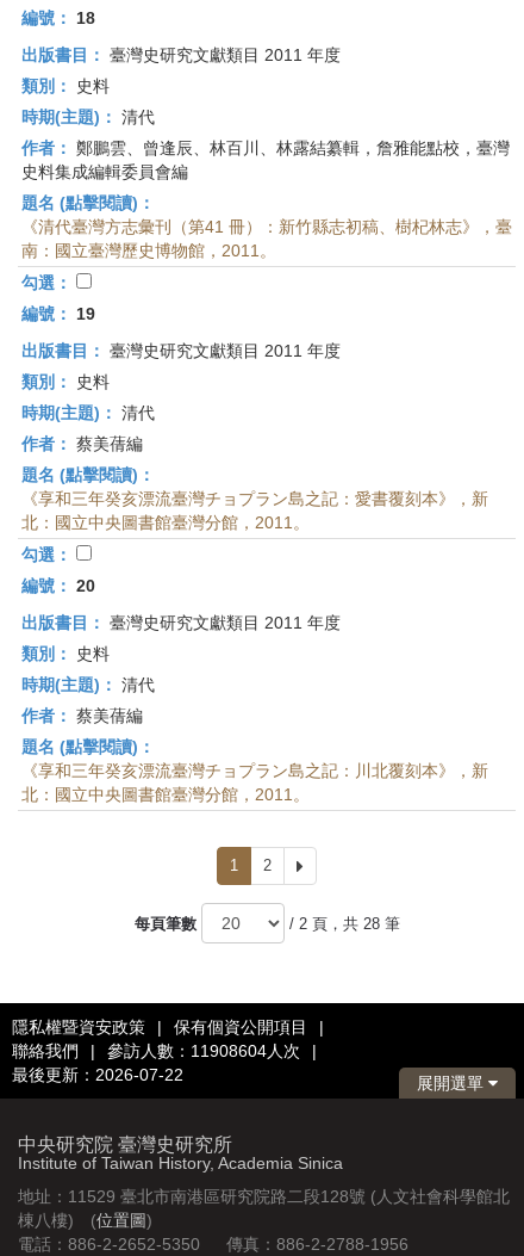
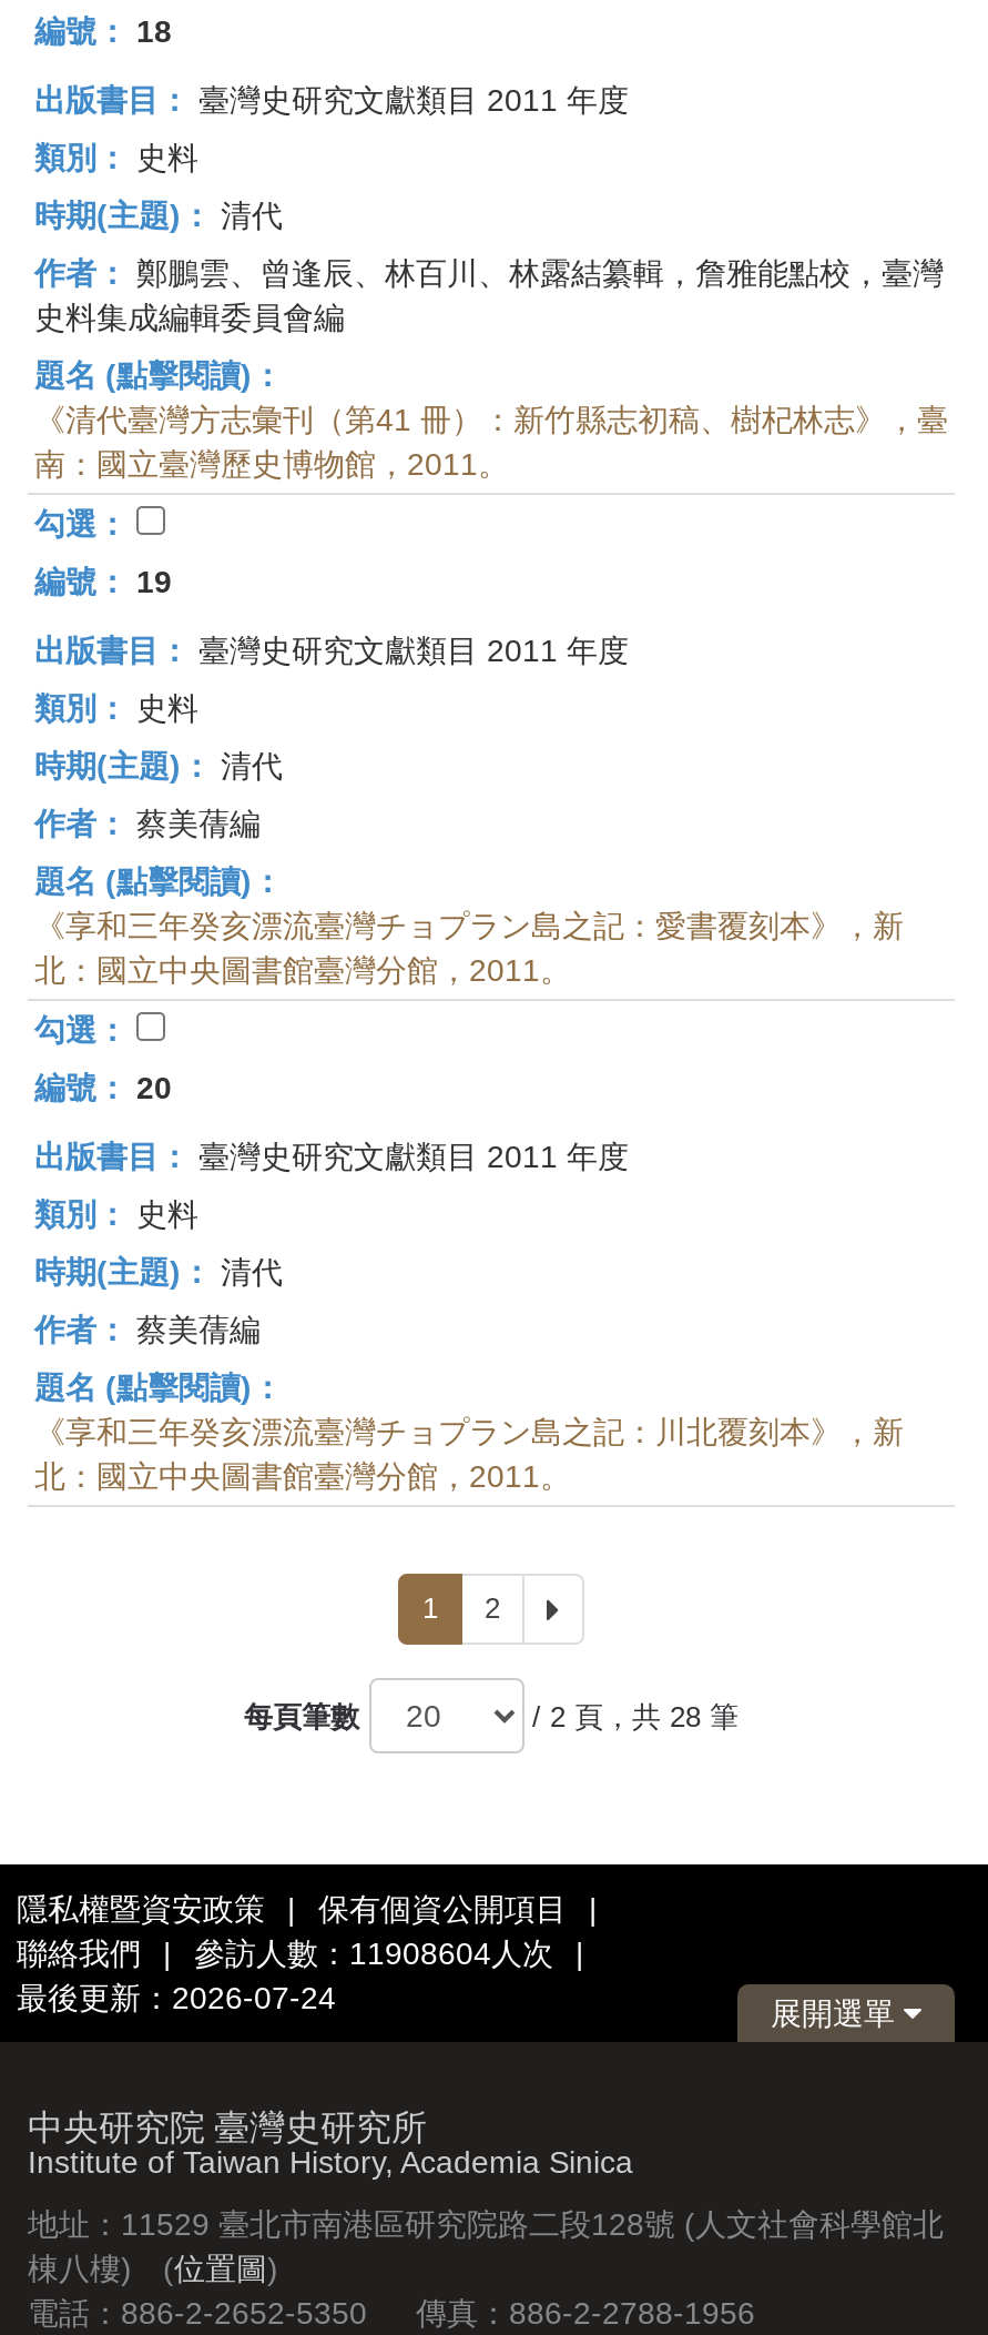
[12,1065,183,1084] 最後更新：2026-07-22 -> [17,1980,336,2015] 最後更新：2026-07-24

